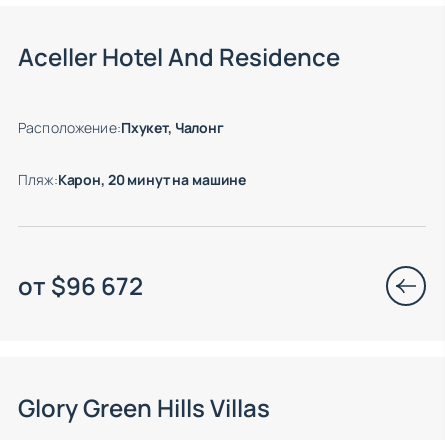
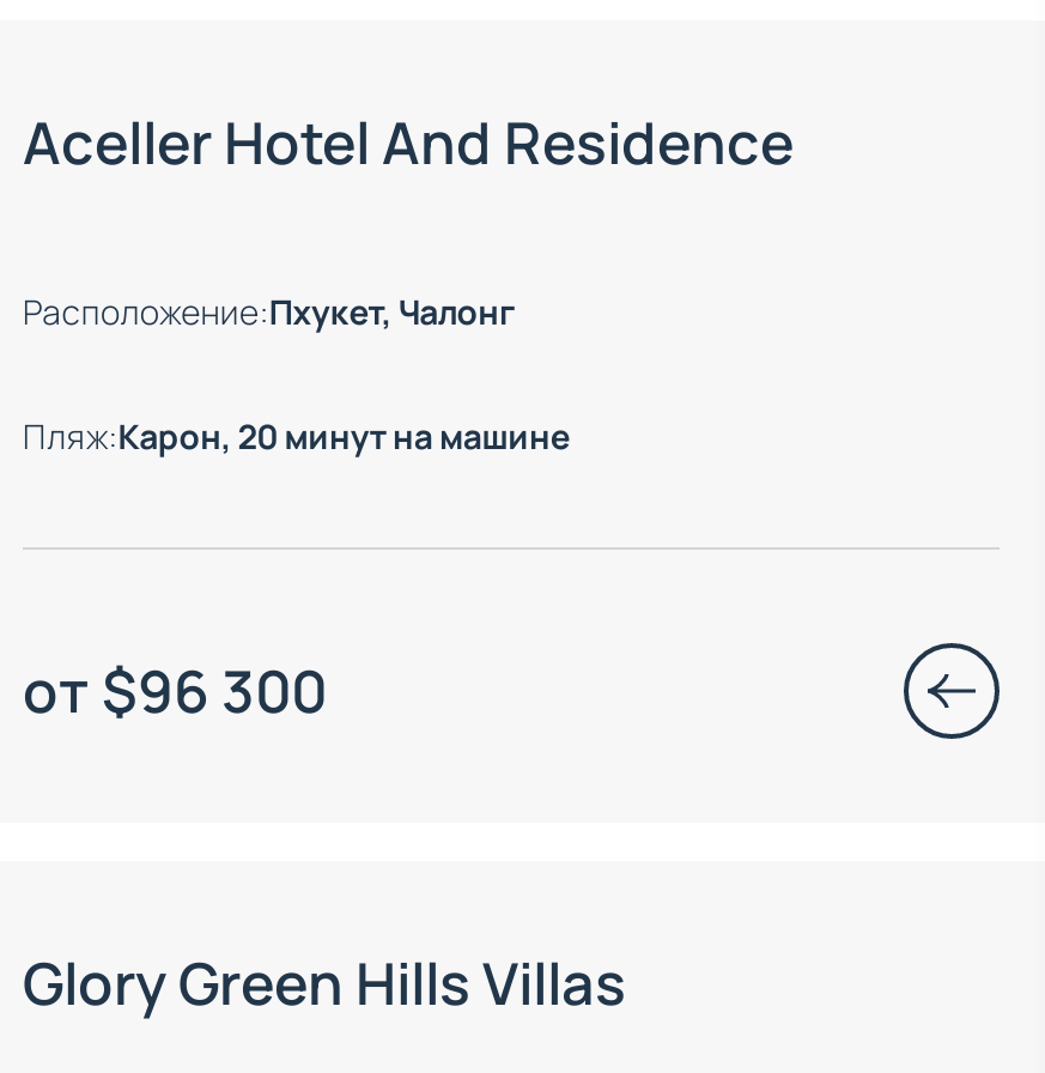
[18,269,143,302] от $96 672 -> [23,650,327,729] от $96 300

